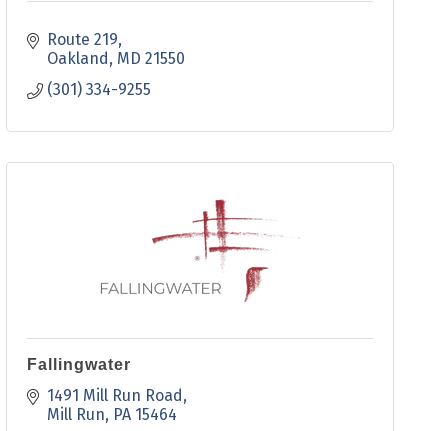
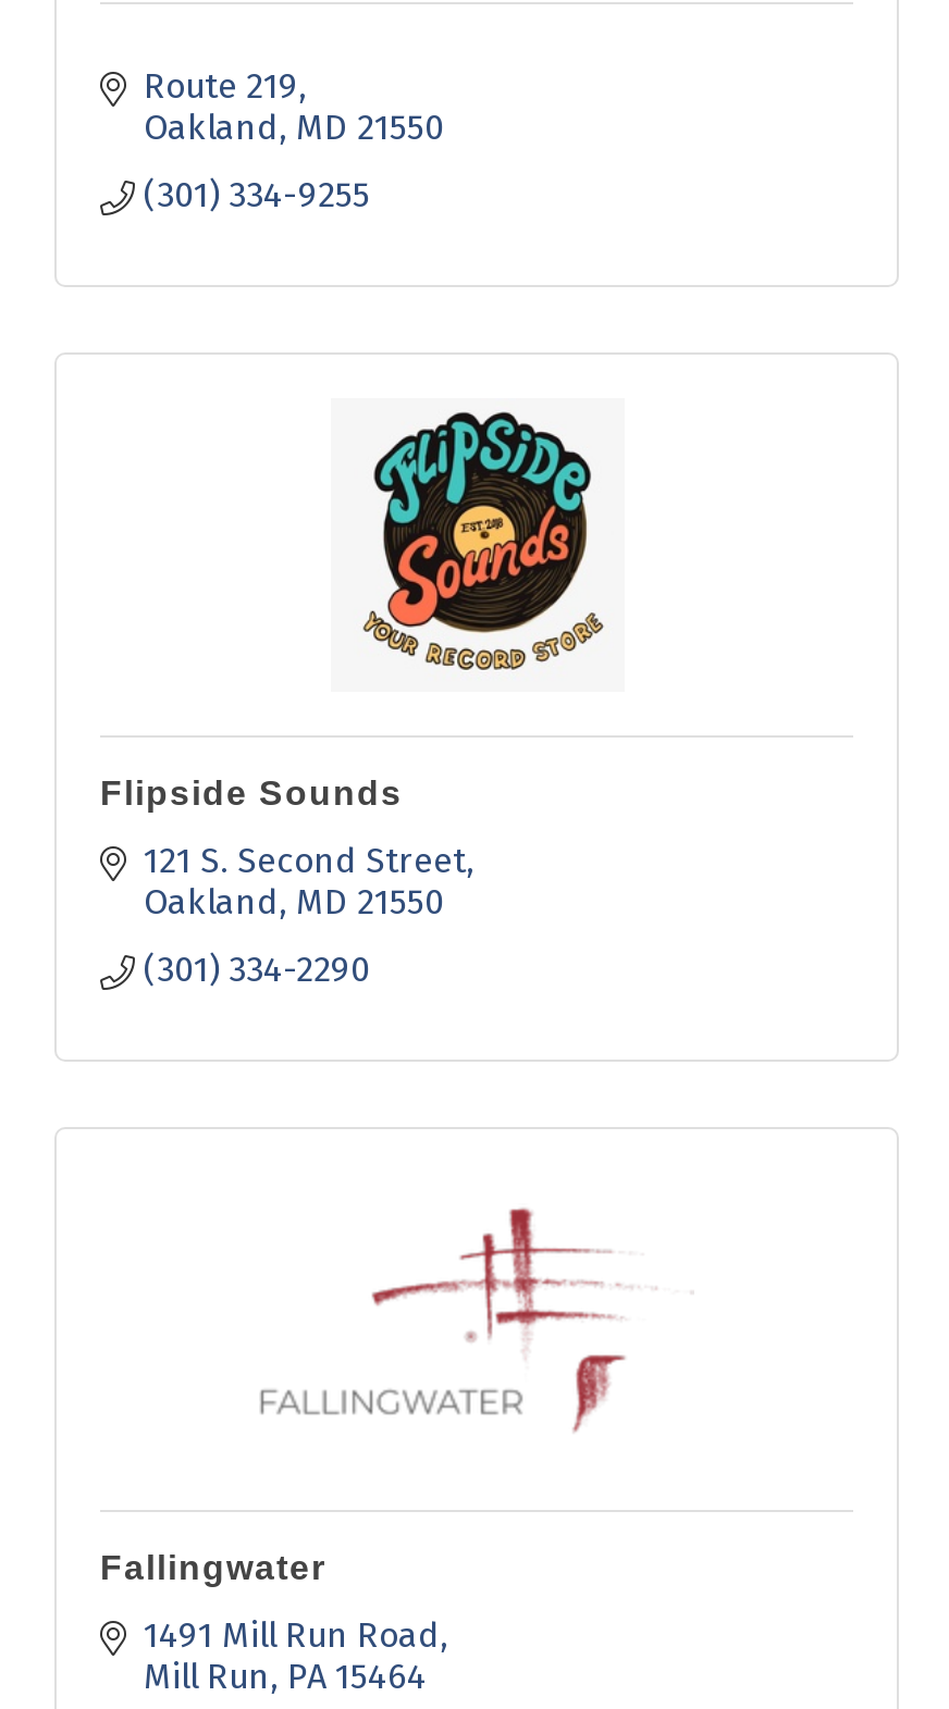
none -> [100,775,466,990] Flipside Sounds | 121 S. Second Street | Oakland MD 21550 | (301) 334-2290
none -> [363,411,603,672] [image]

